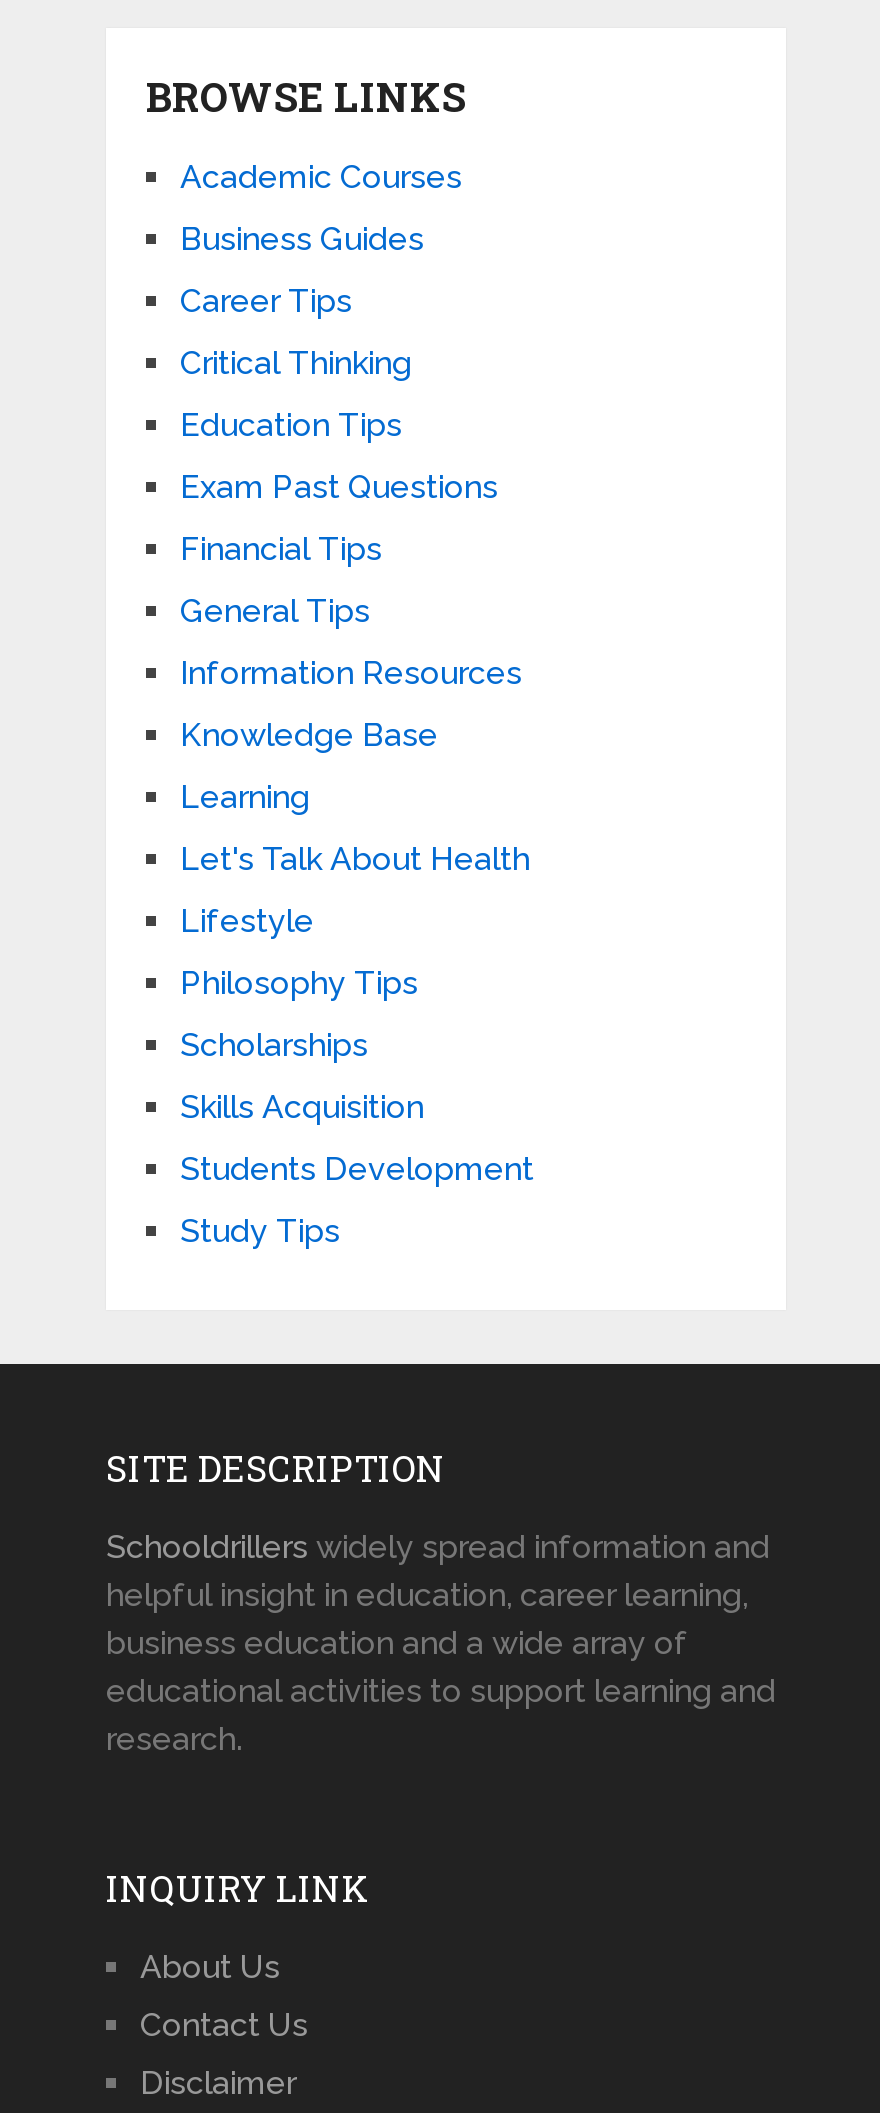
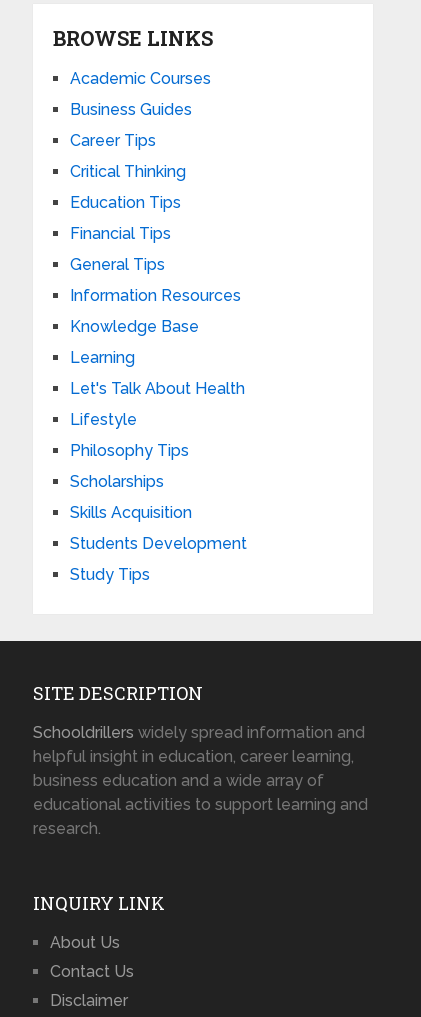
[180,469,498,507] Exam Past Questions -> none

